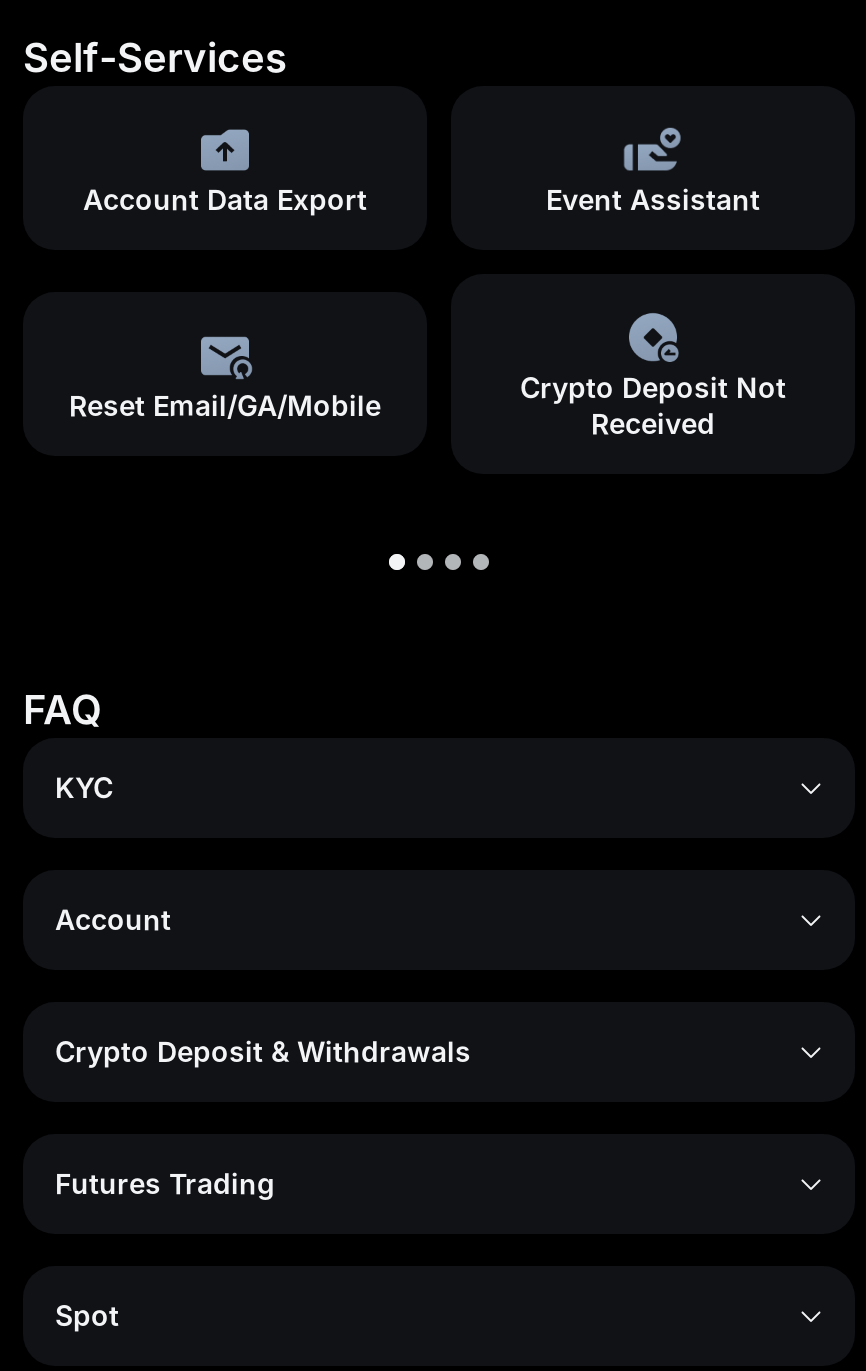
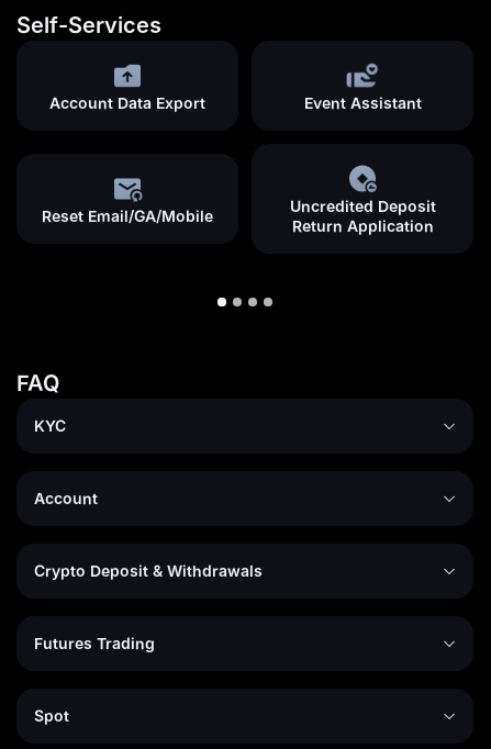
[520,370,786,440] Crypto Deposit Not | Received -> [289,197,436,235] Uncredited Deposit | Return Application

